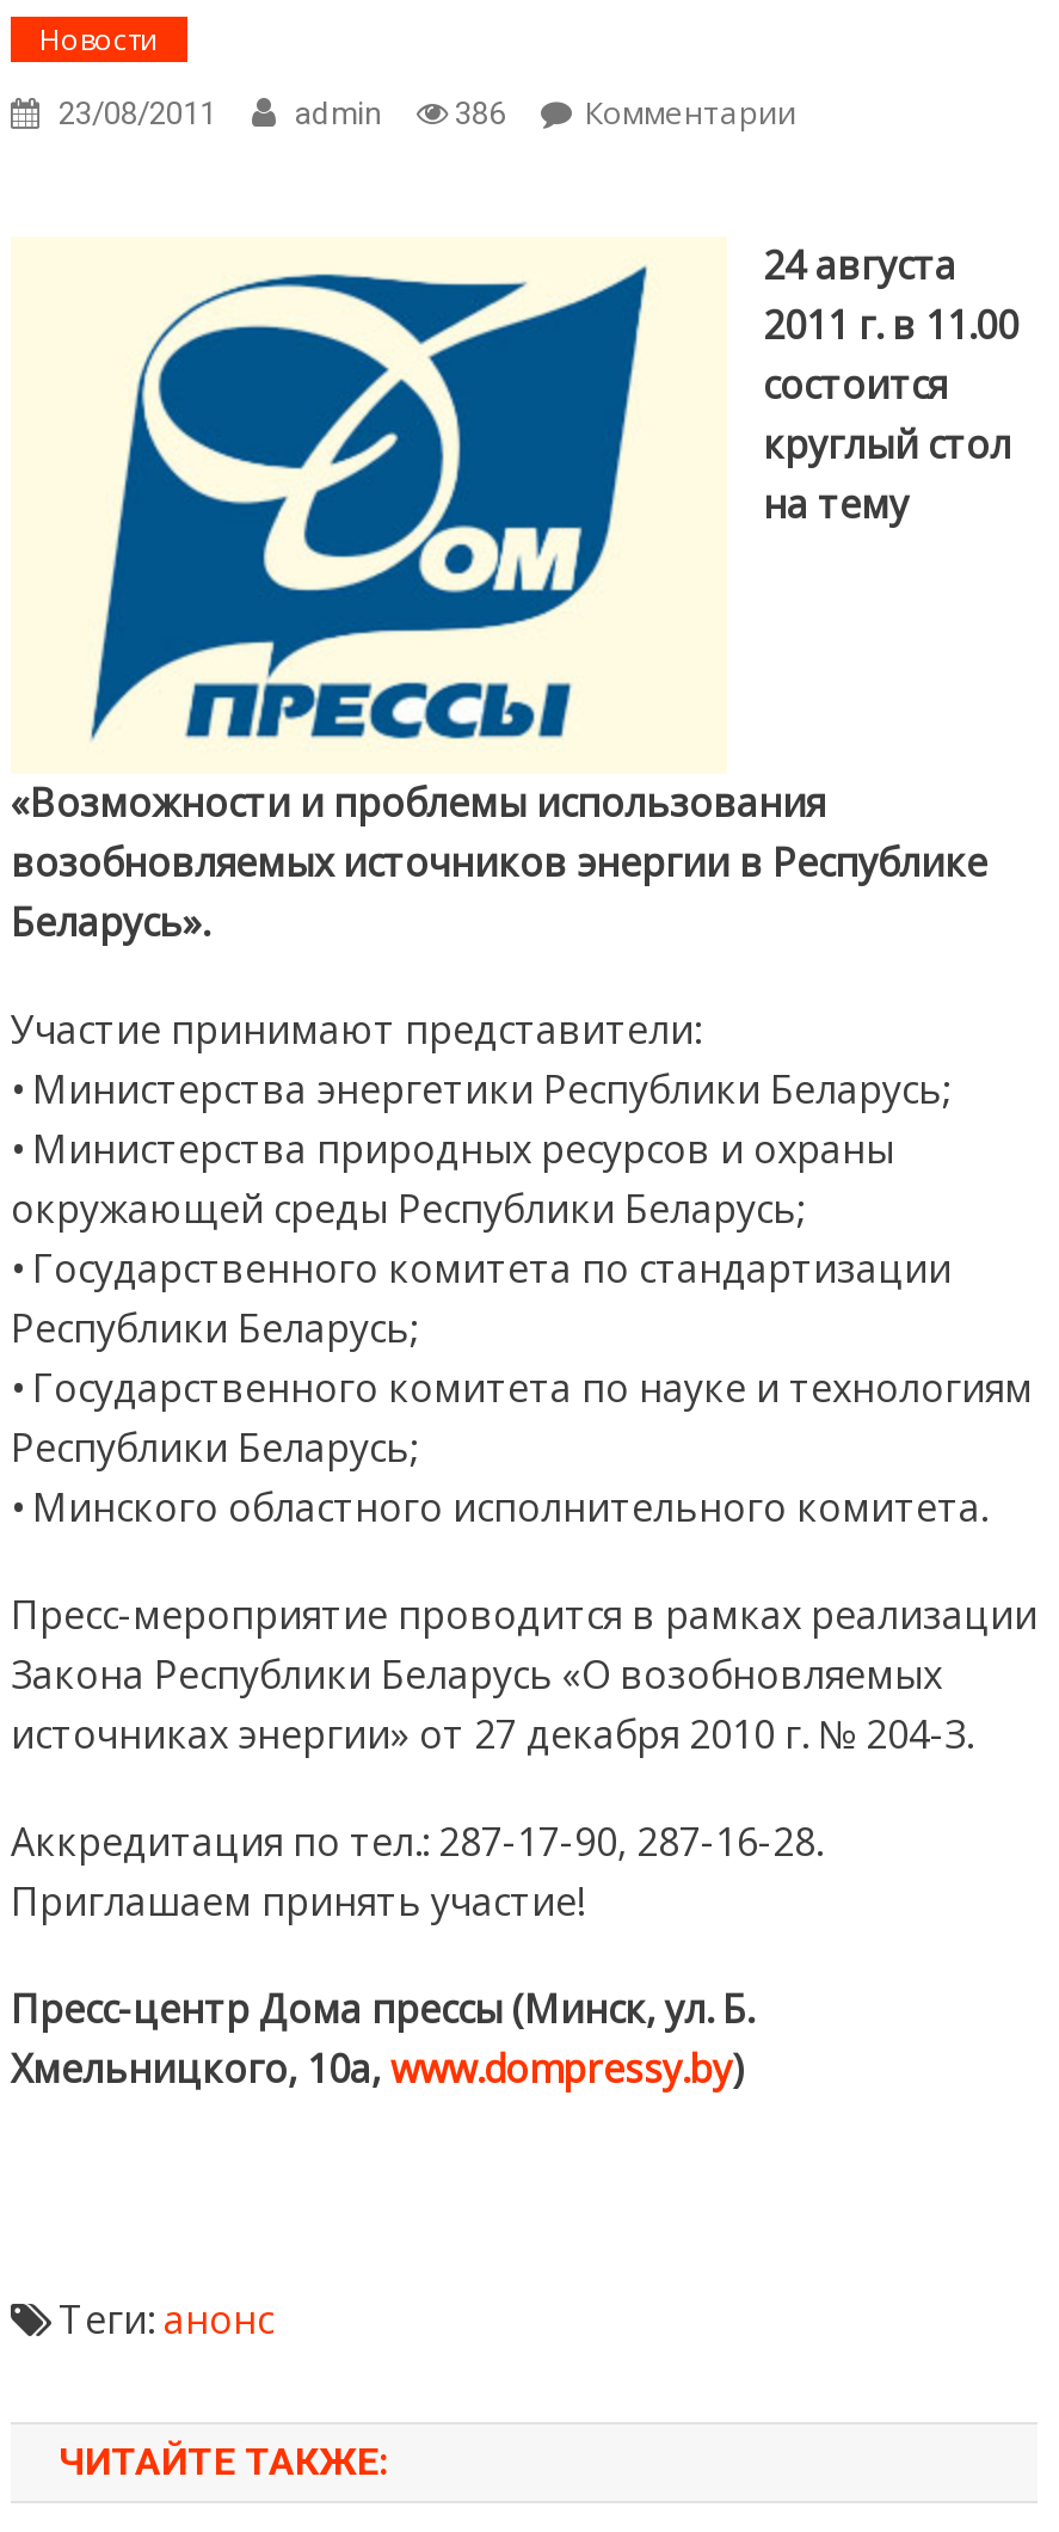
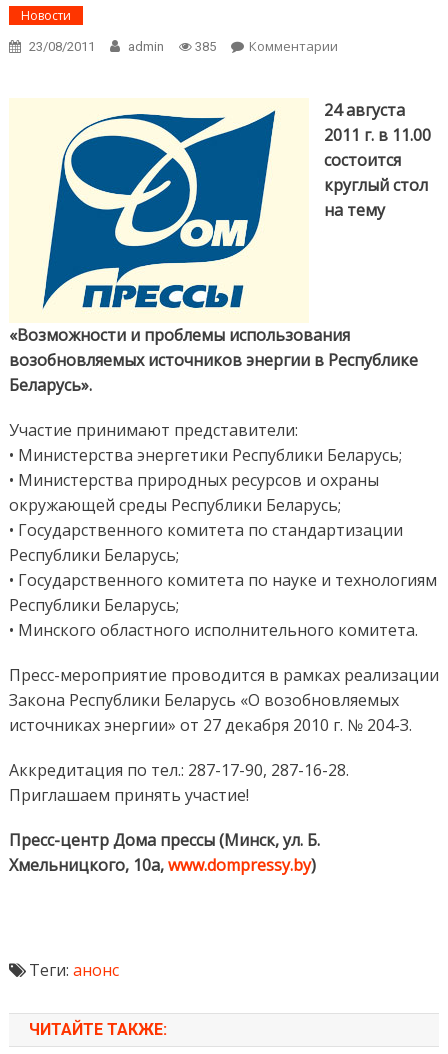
[455,94,505,130] 386 -> [195,39,216,54] 385

